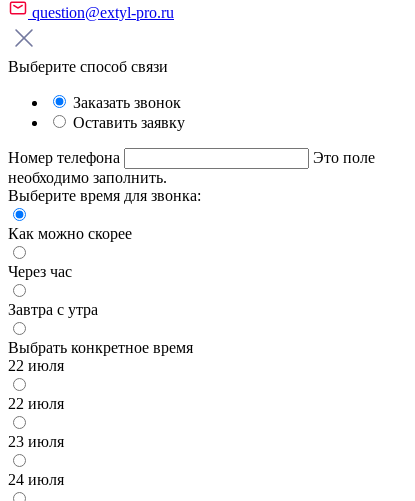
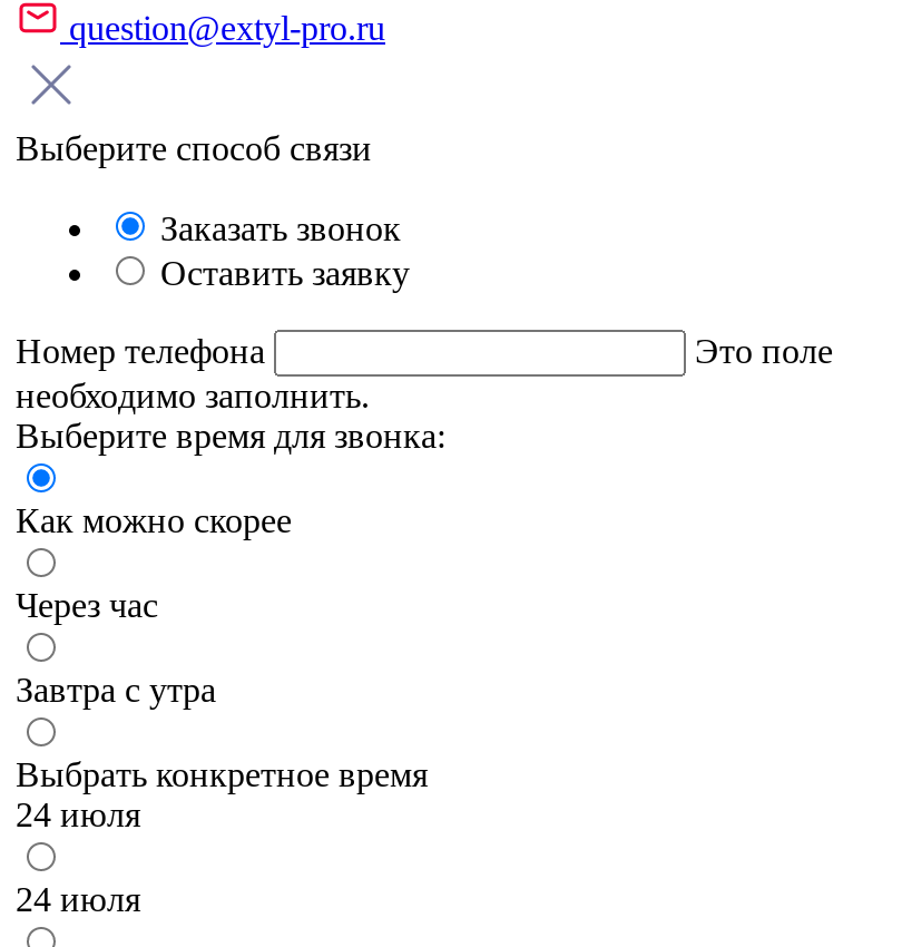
[8,357,64,450] 22 июля | 22 июля | 23 июля -> [16,795,140,833] 24 июля

